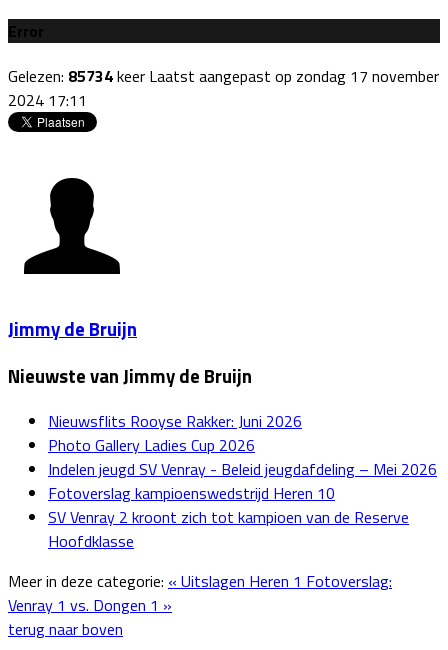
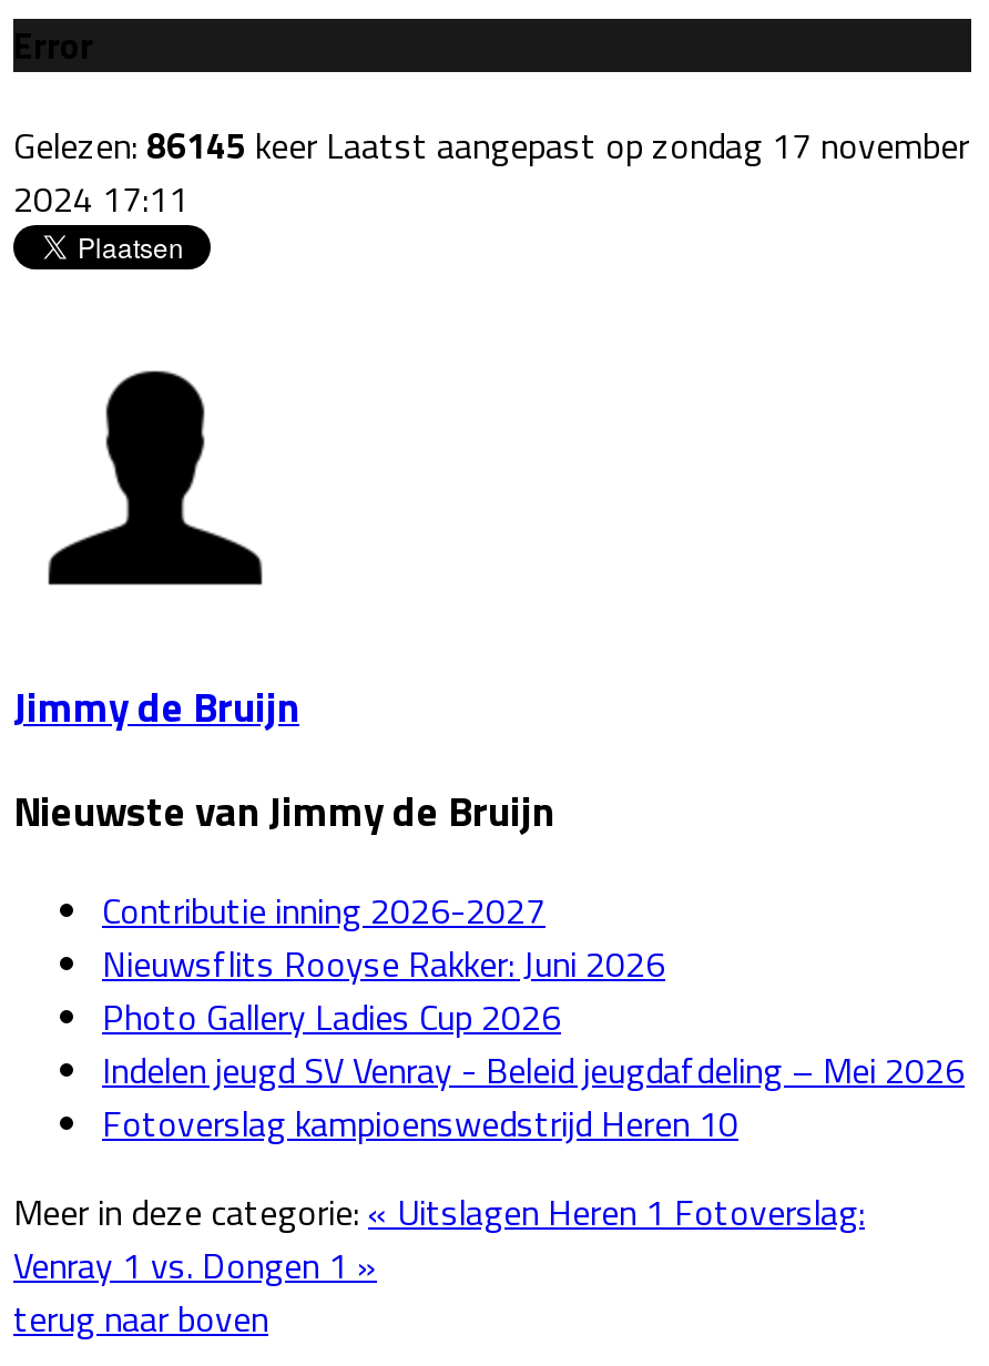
[8,64,439,88] Gelezen: 85734 keer Laatst aangepast op zondag 17 november -> [13,119,969,173] Gelezen: 86145 keer Laatst aangepast op zondag 17 november
none -> [102,883,546,936] Contributie inning 2026-2027
moved [48,408,437,504] -> [102,936,965,1149]: Nieuwsflits Rooyse Rakker: Juni 2026 | Photo Gallery Ladies Cup 2026 | Indelen jeugd SV Venray - Beleid jeugdafdeling – Mei 2026 | Fotoverslag kampioenswedstrijd Heren 10
[48,504,409,552] SV Venray 2 kroont zich tot kampioen van de Reserve | Hoofdklasse -> none

